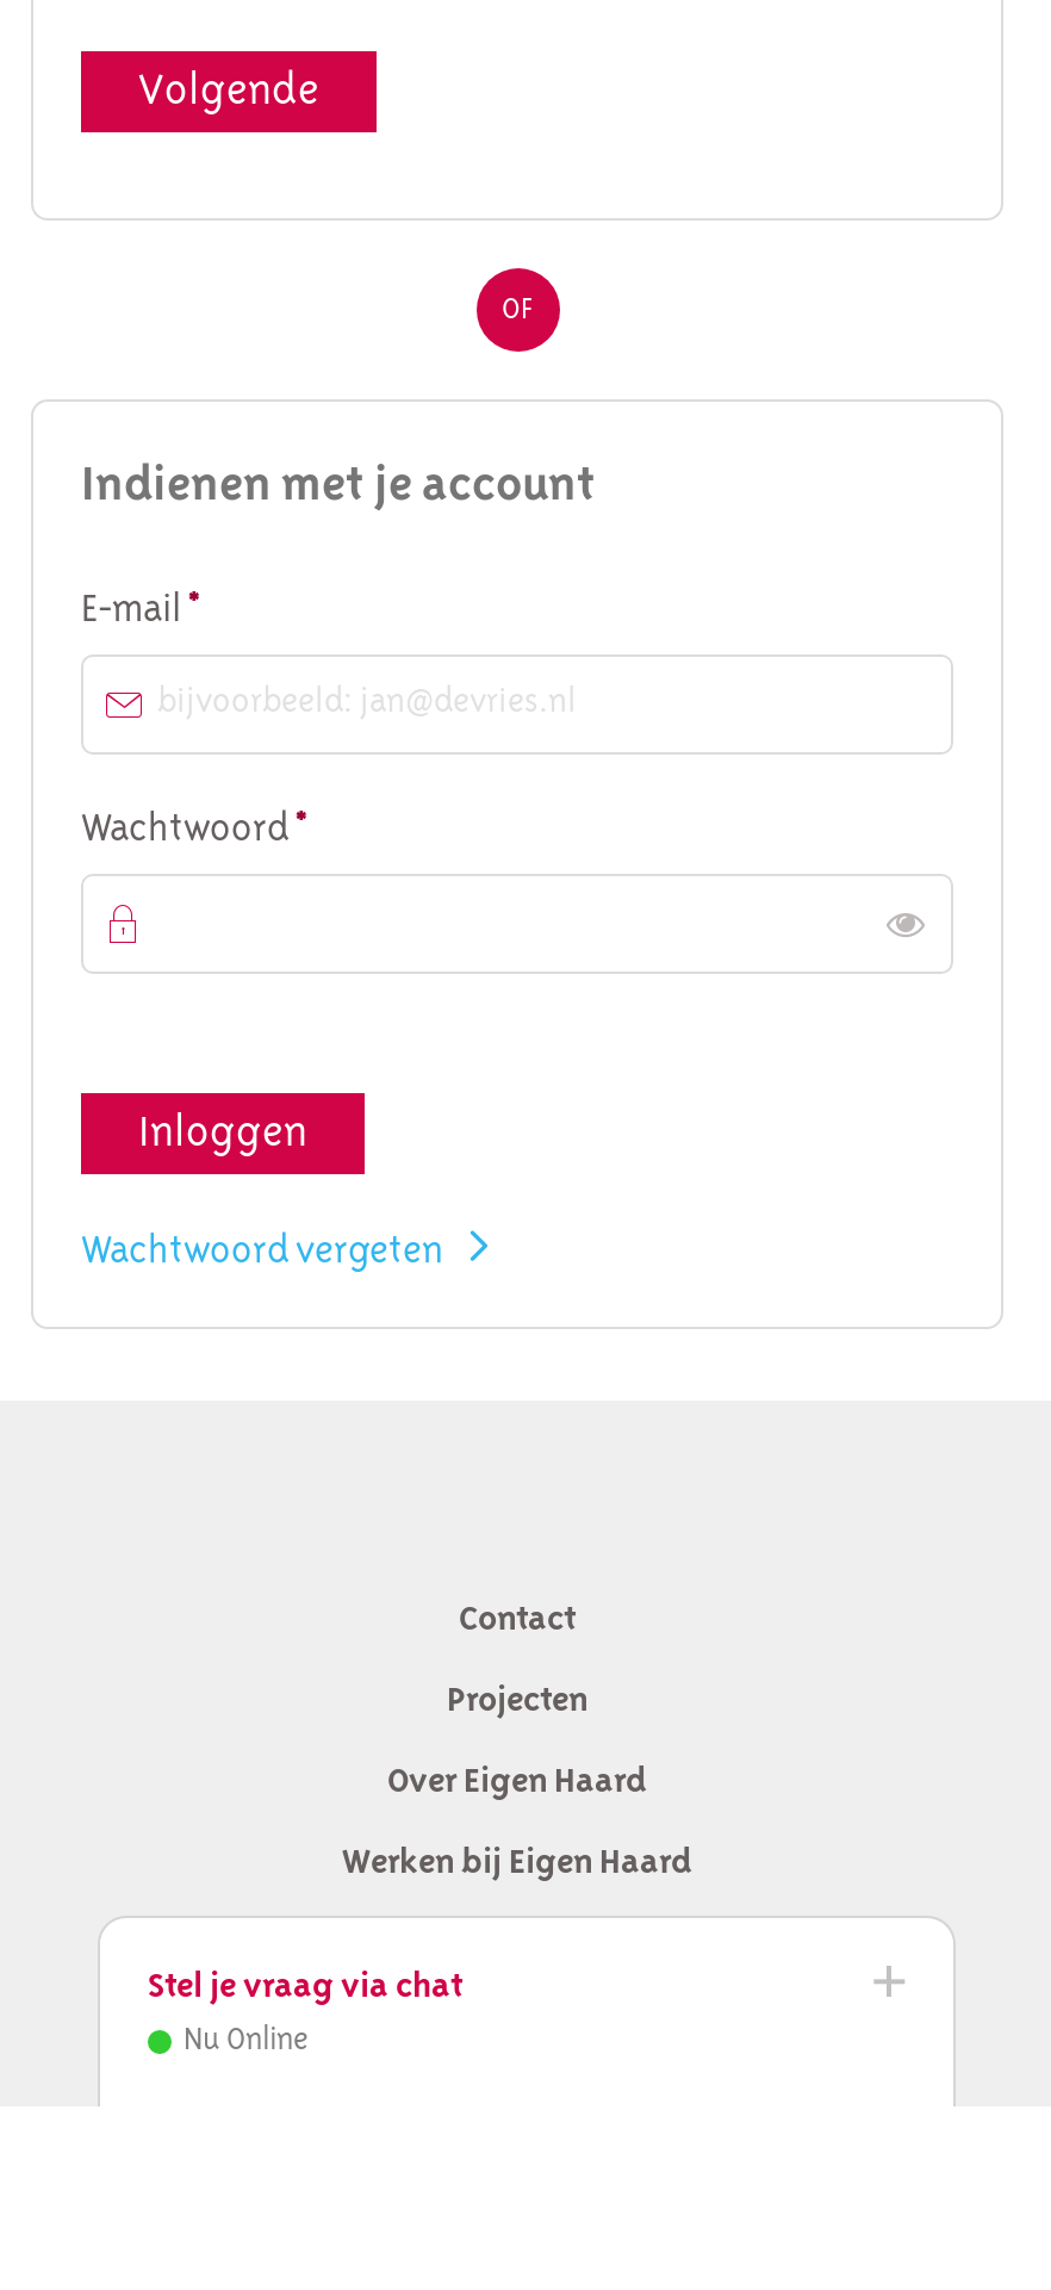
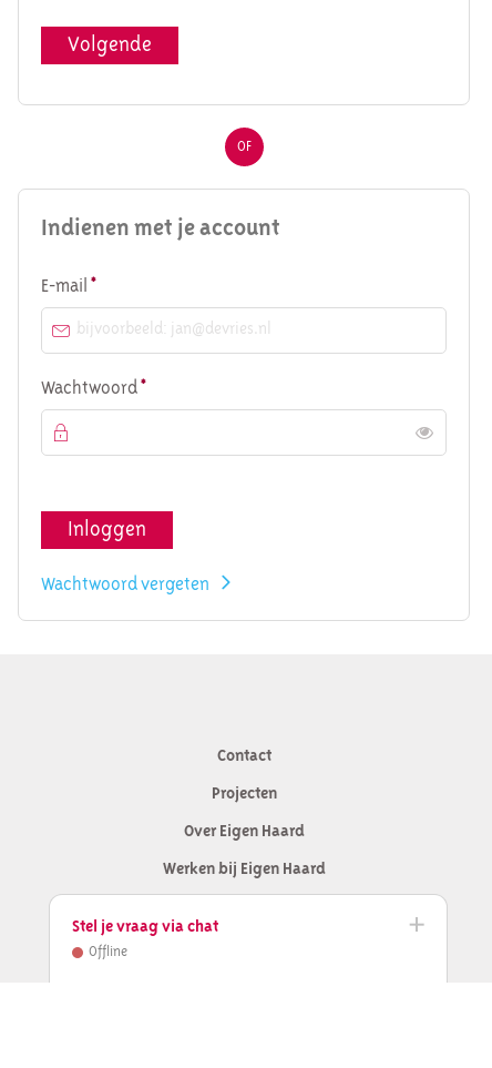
[184,2025,307,2056] Nu Online -> [89,945,127,959] Offline

